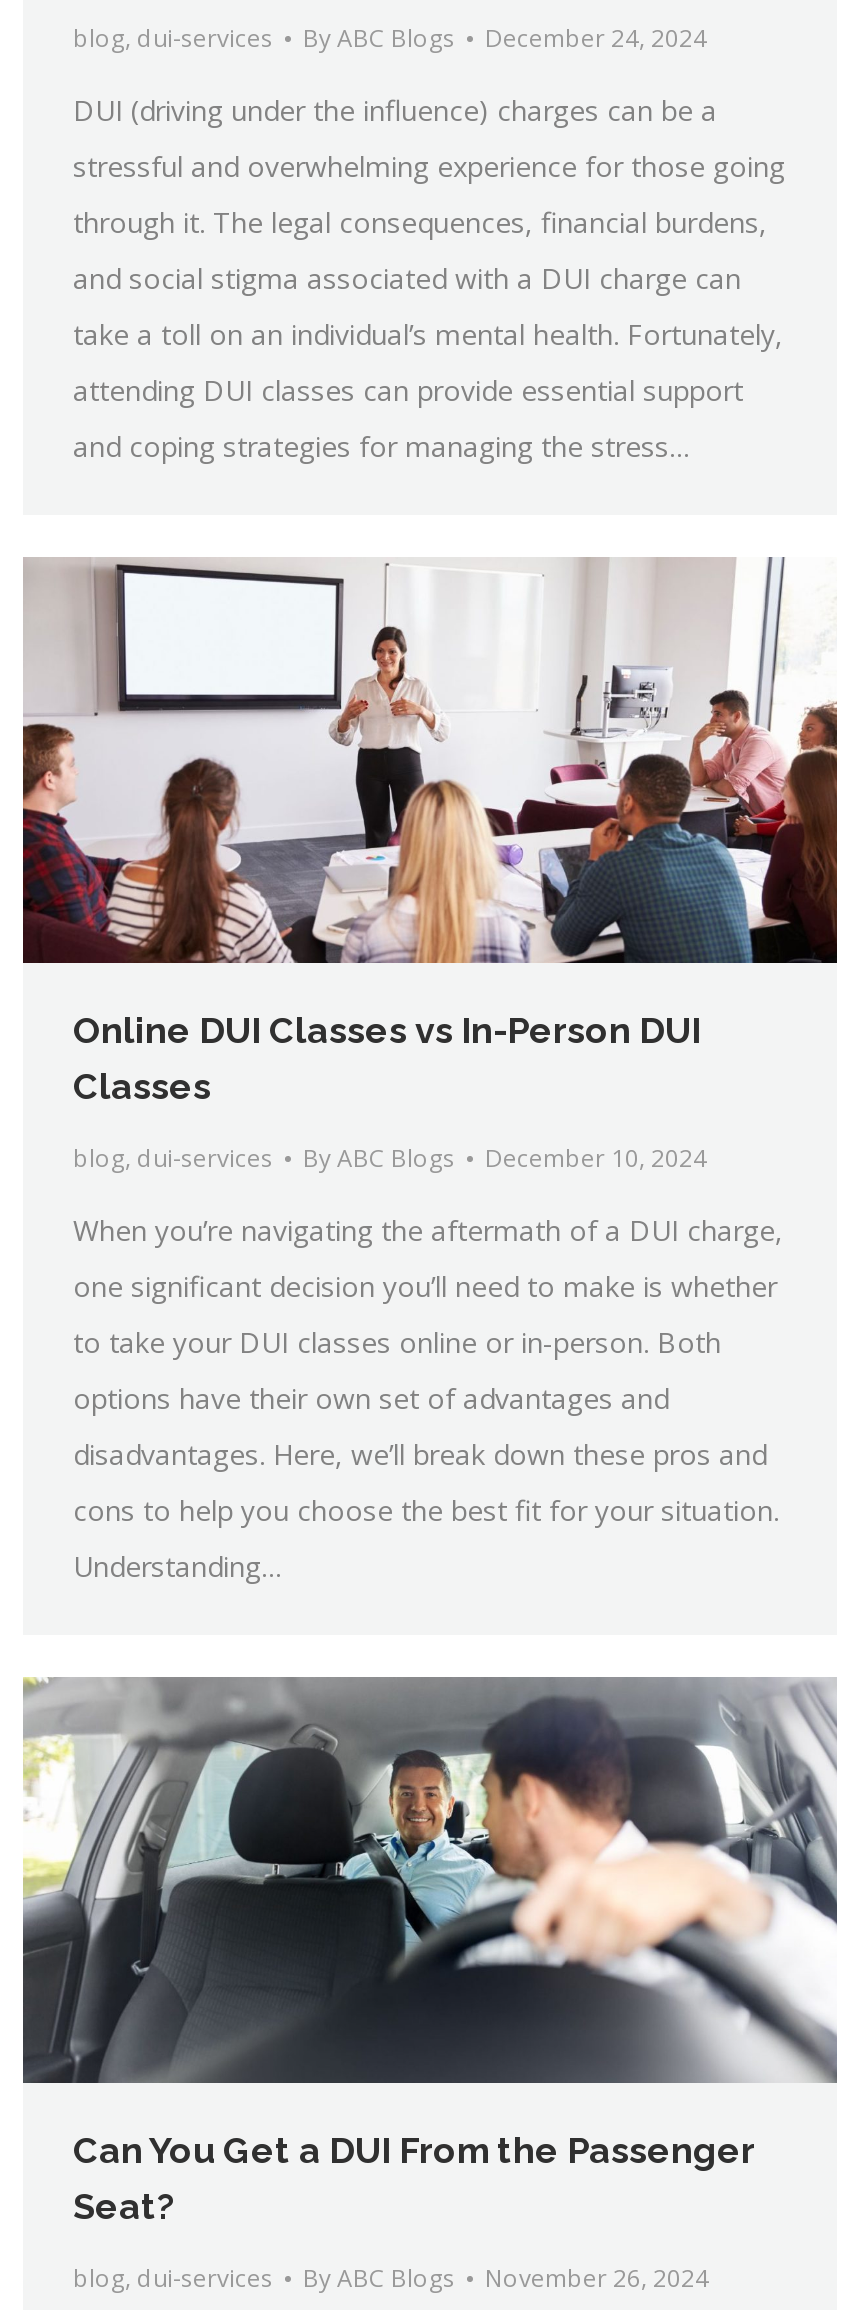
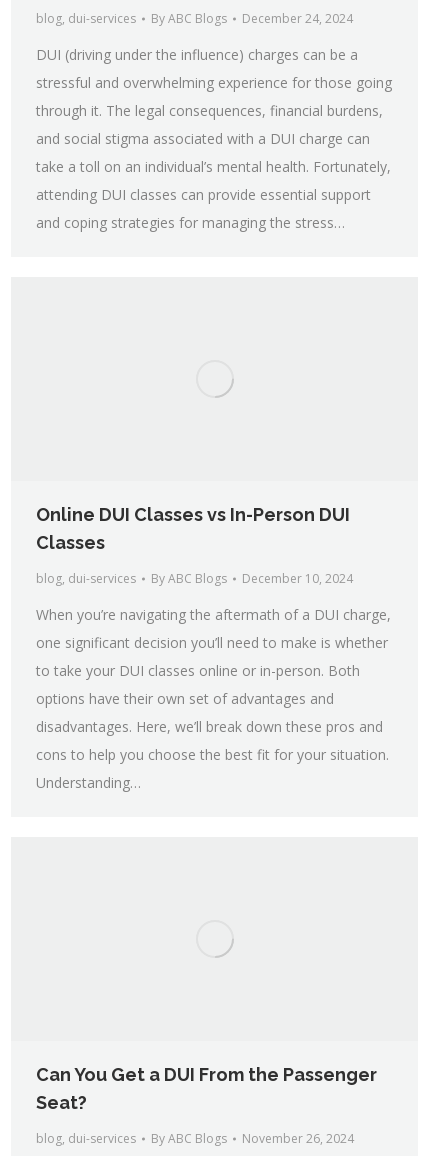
[21,556,839,966] [image] -> none
[21,1676,839,2086] [image] -> none

